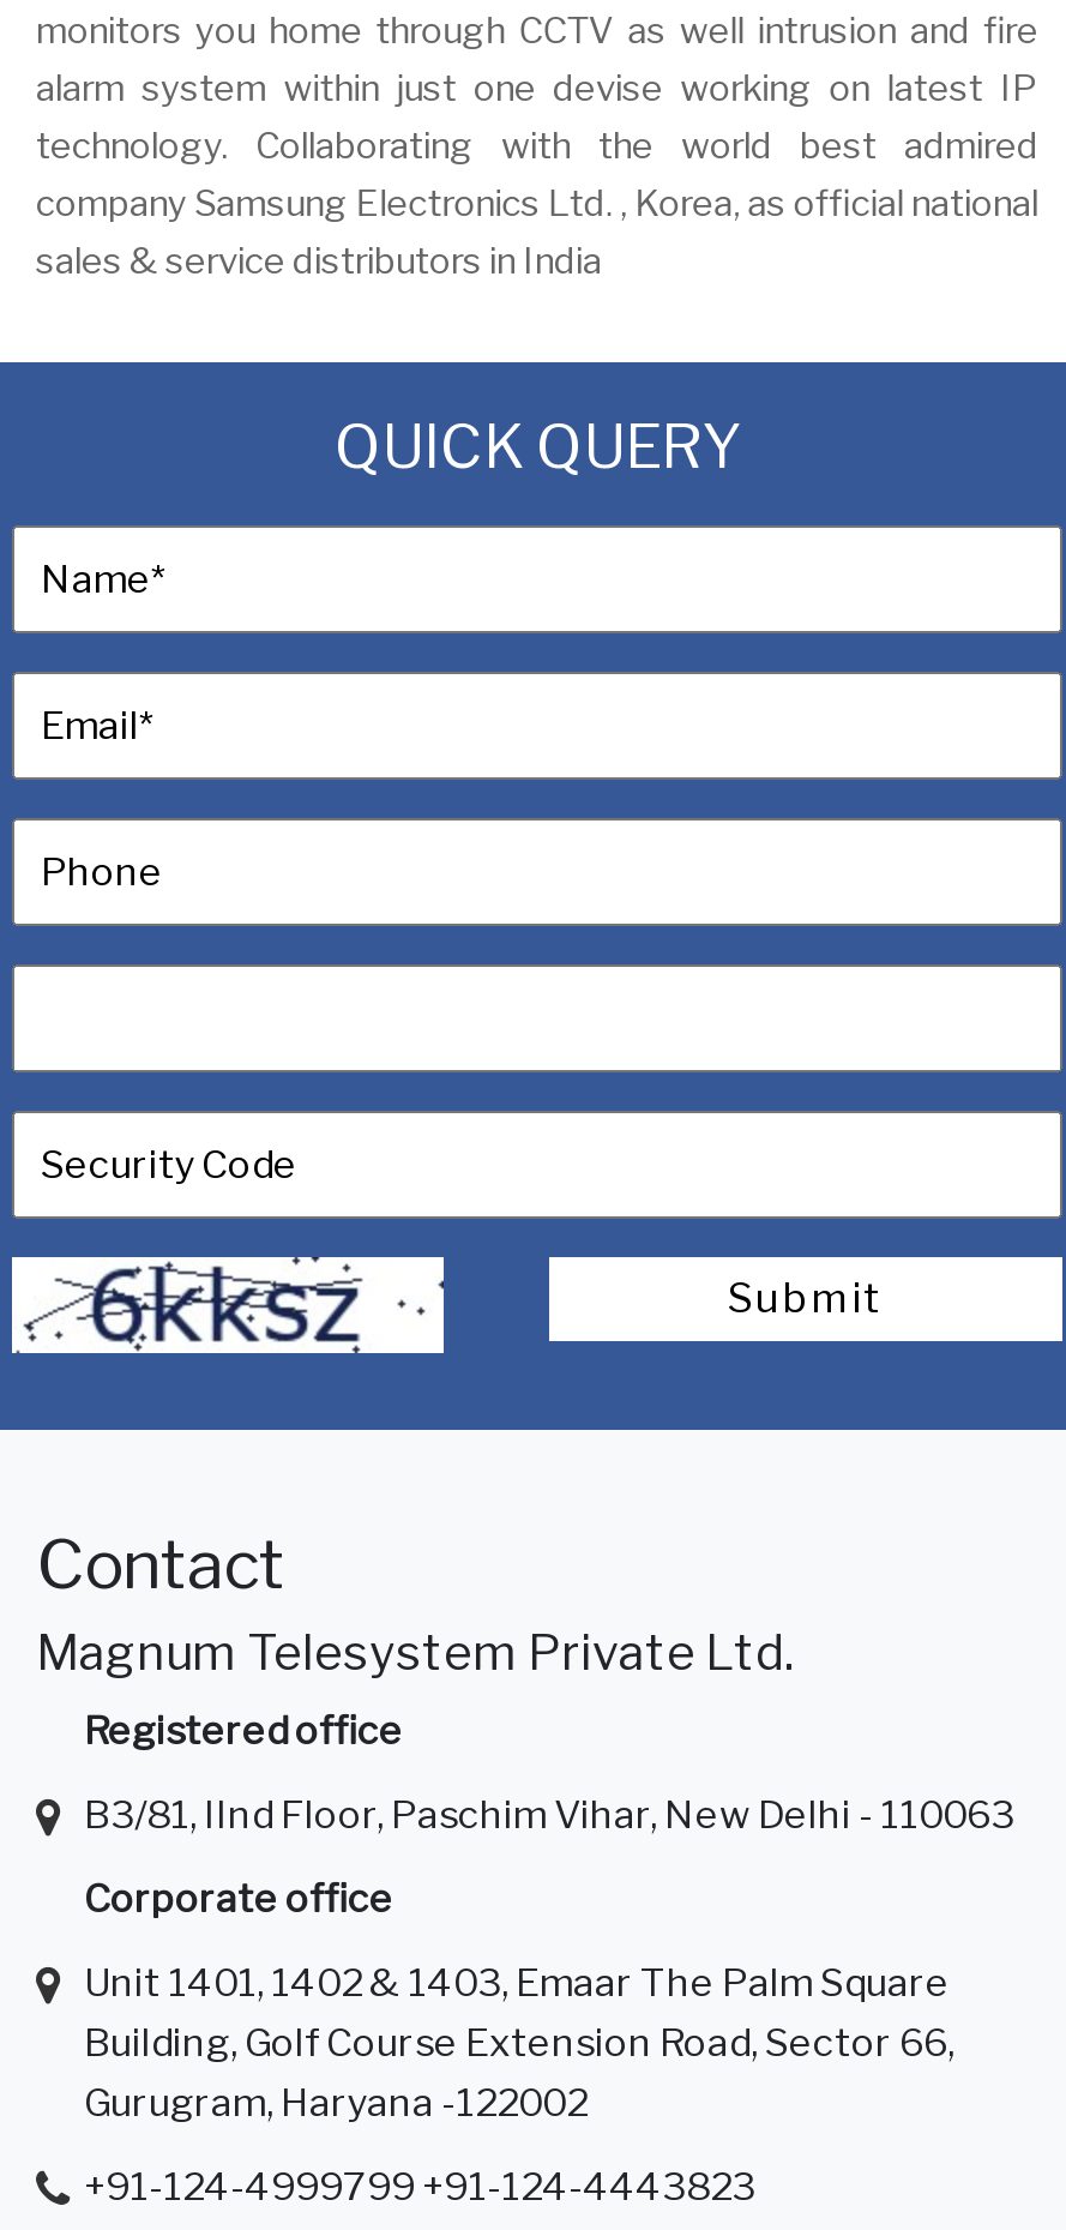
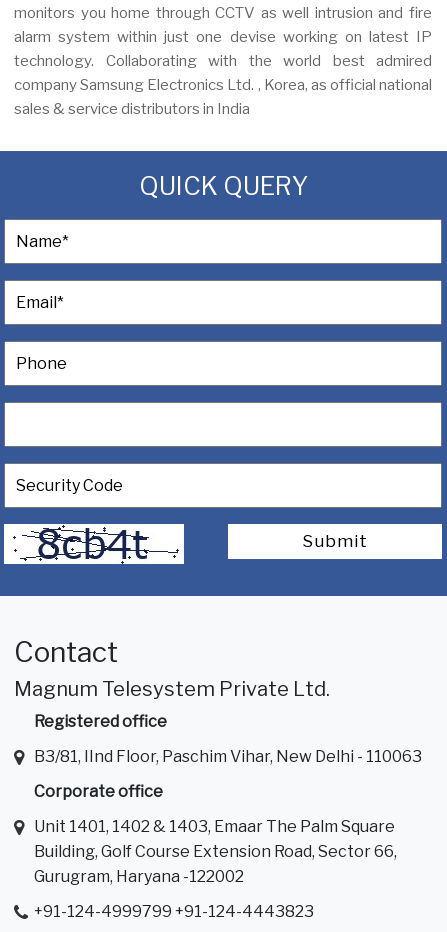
[17,1257,444,1353] [image] -> [10,524,184,564] [image]

